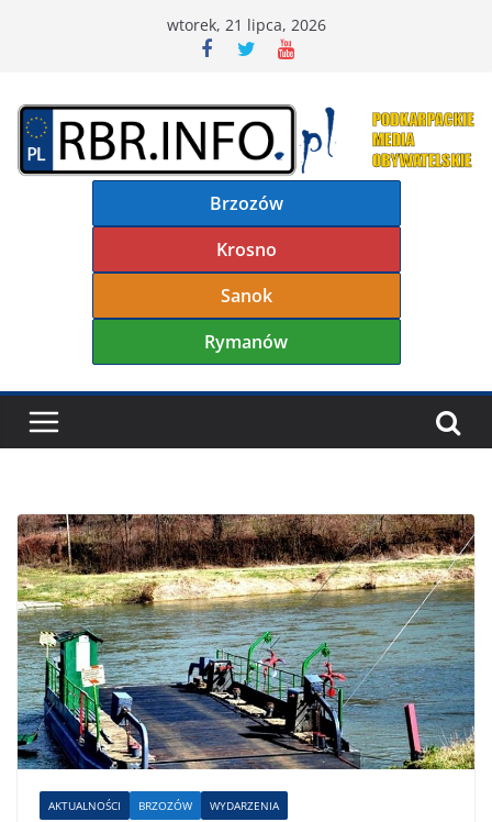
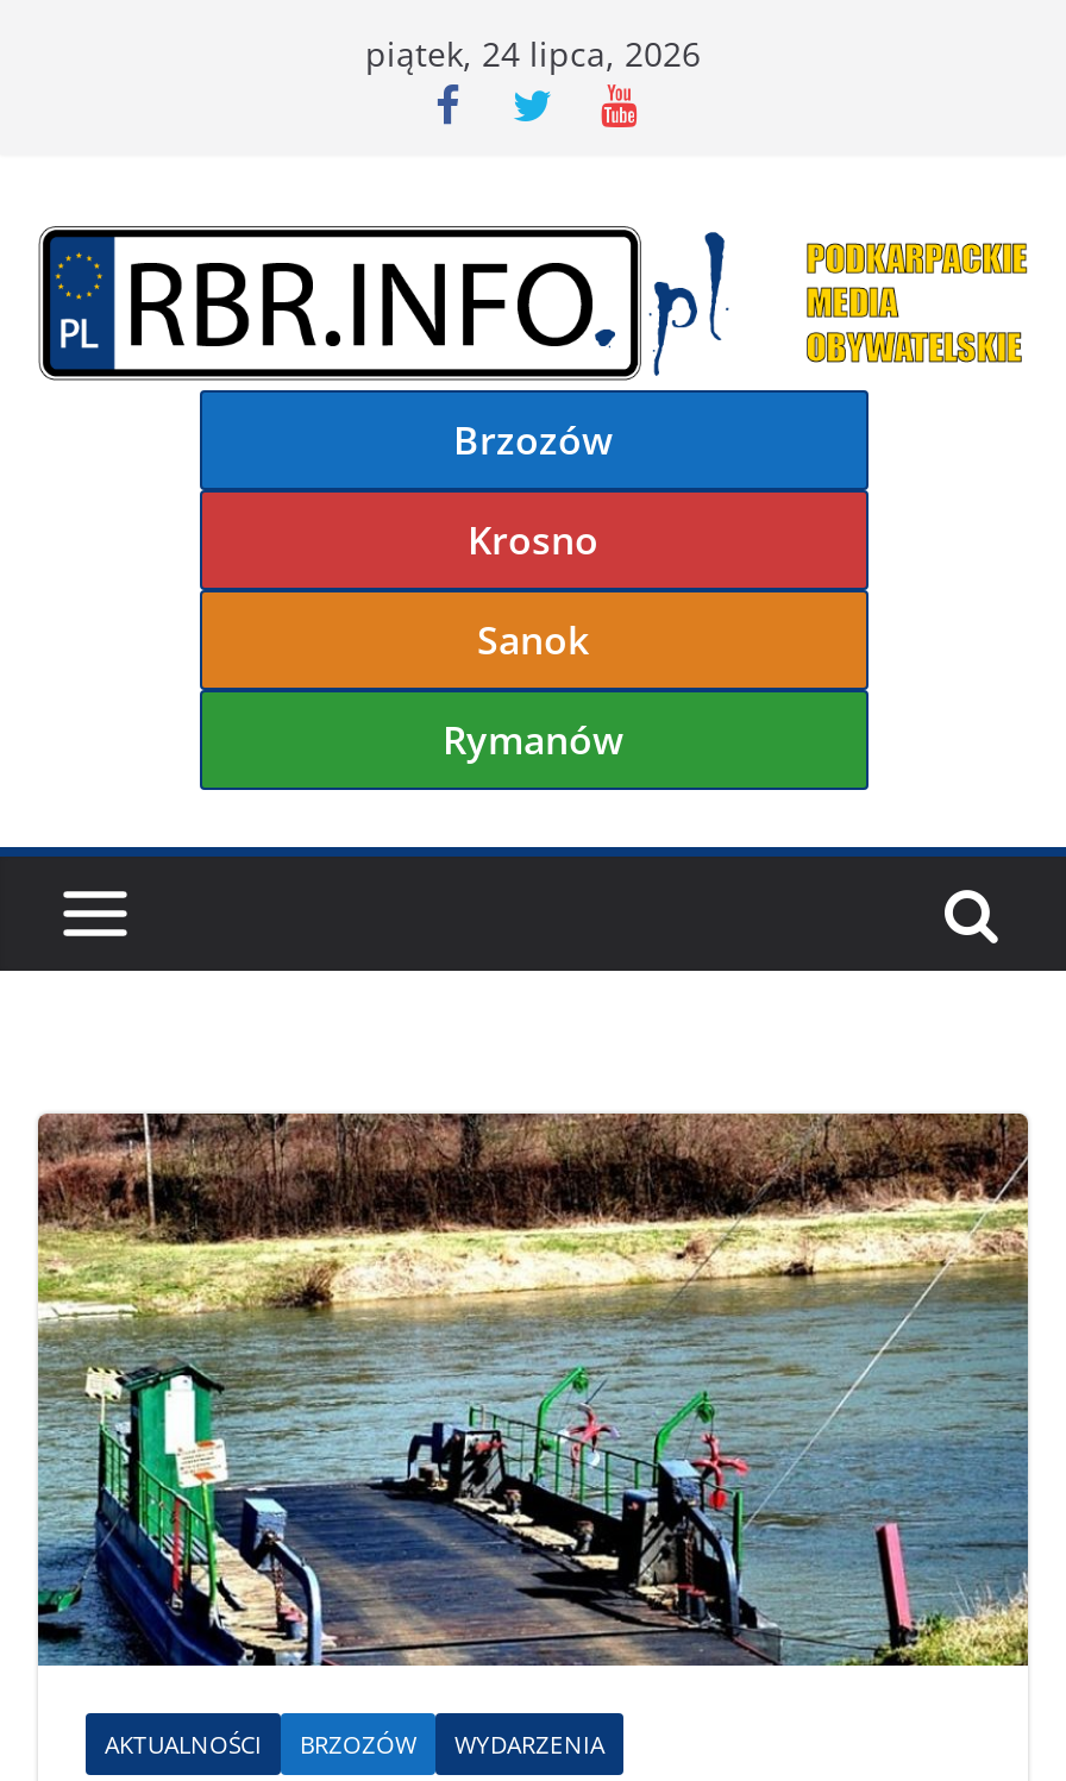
[166,14,326,35] wtorek, 21 lipca, 2026 -> [365,31,701,76] piątek, 24 lipca, 2026

